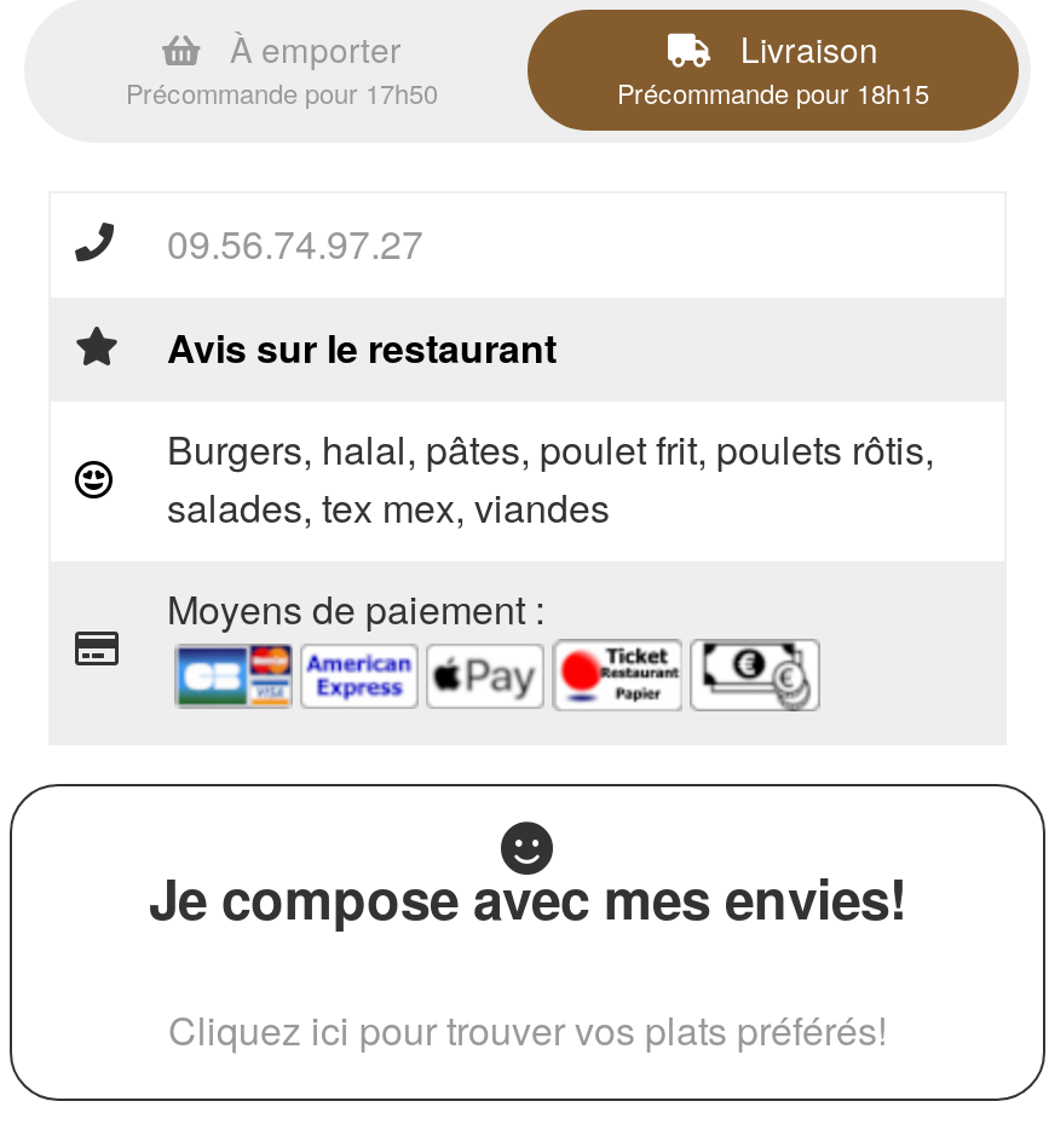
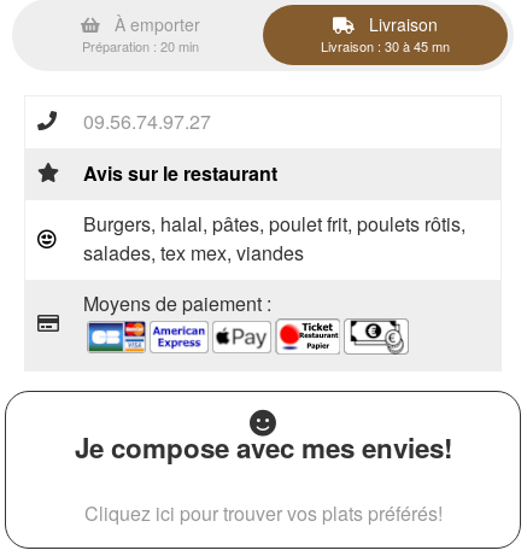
[126,73,438,111] Précommande pour 17h50 -> [82,36,199,55] Préparation : 20 min
[617,73,929,111] Précommande pour 18h15 -> [321,36,450,55] Livraison : 30 à 45 mn

